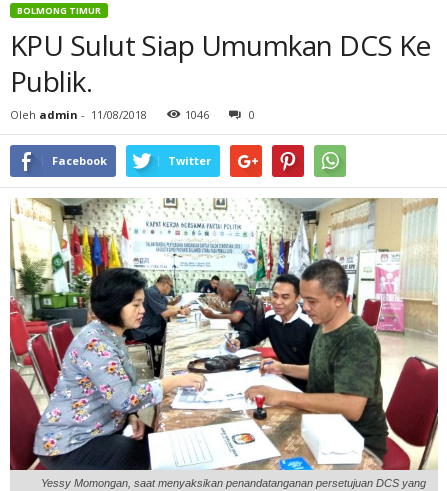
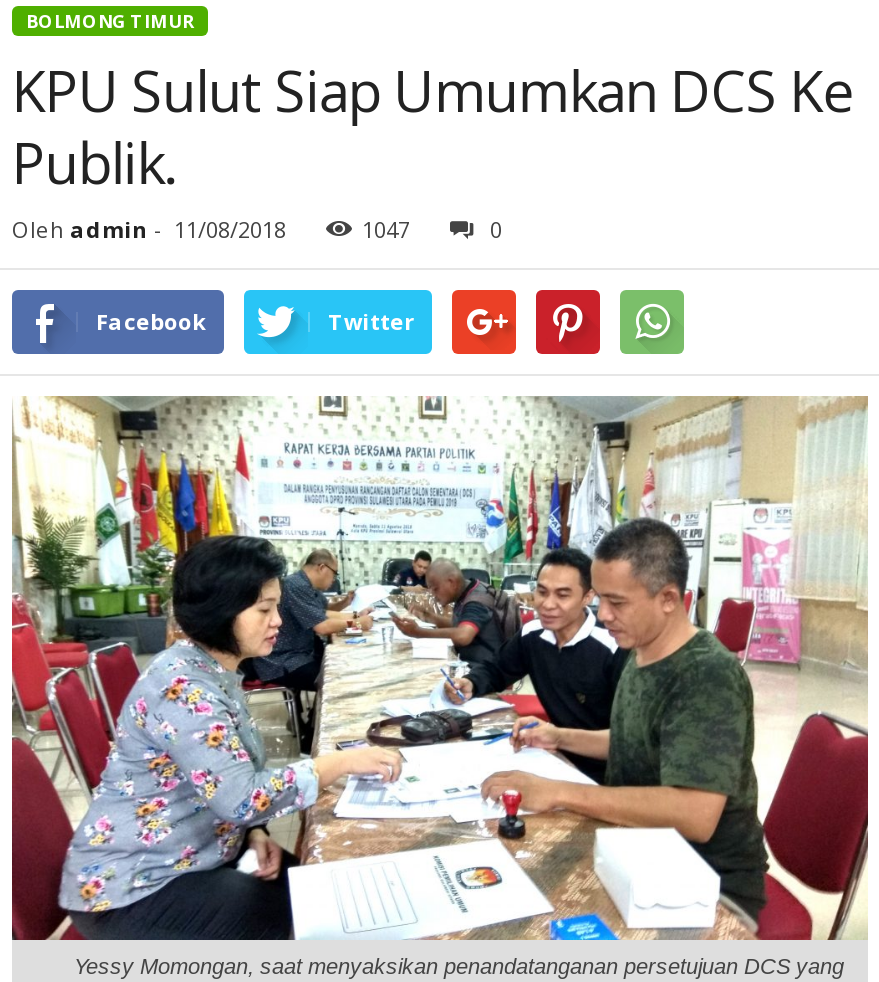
[185,107,209,122] 1046 -> [362,214,410,244] 1047

